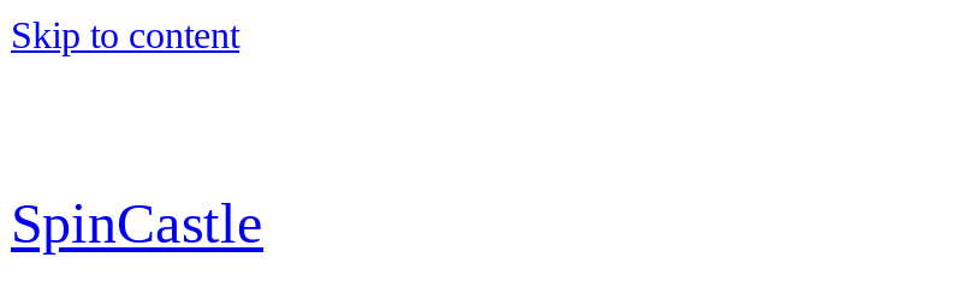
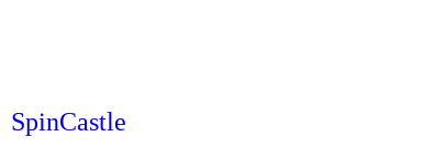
[11,14,239,55] Skip to content -> none

